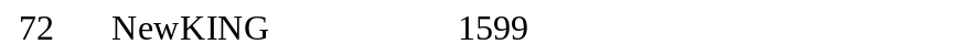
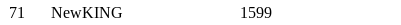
[19,9,270,46] 72 NewKING -> [9,4,123,21] 71 NewKING

